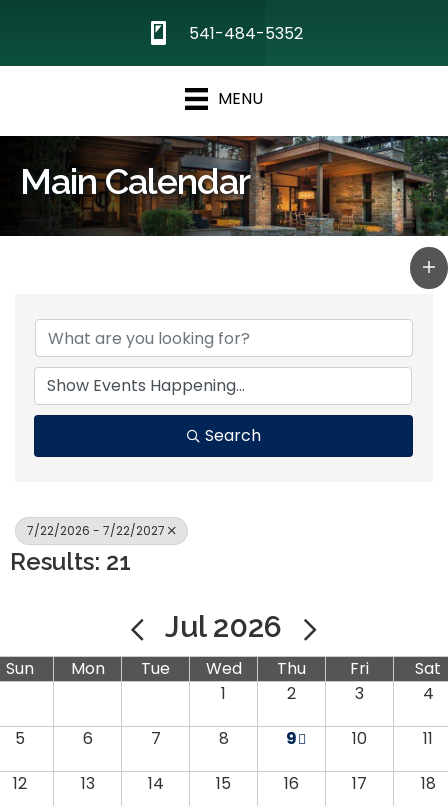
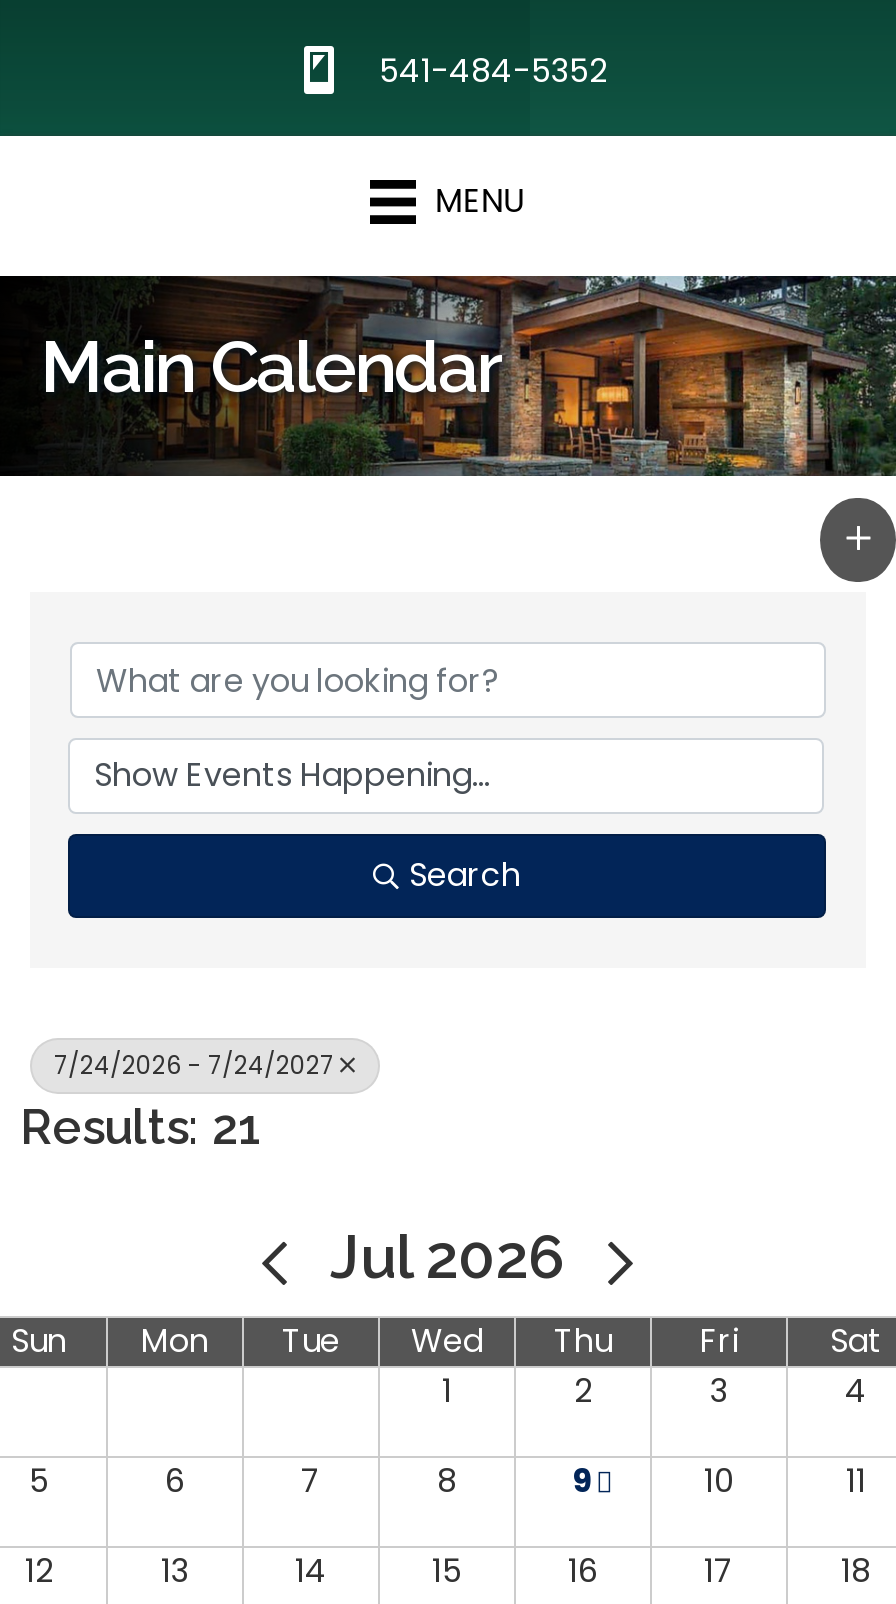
[27,522,165,539] 7/22/2026 - 7/22/2027 -> [54,1049,334,1083] 7/24/2026 - 7/24/2027

